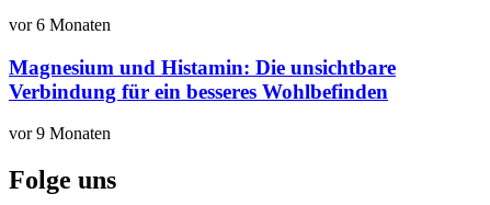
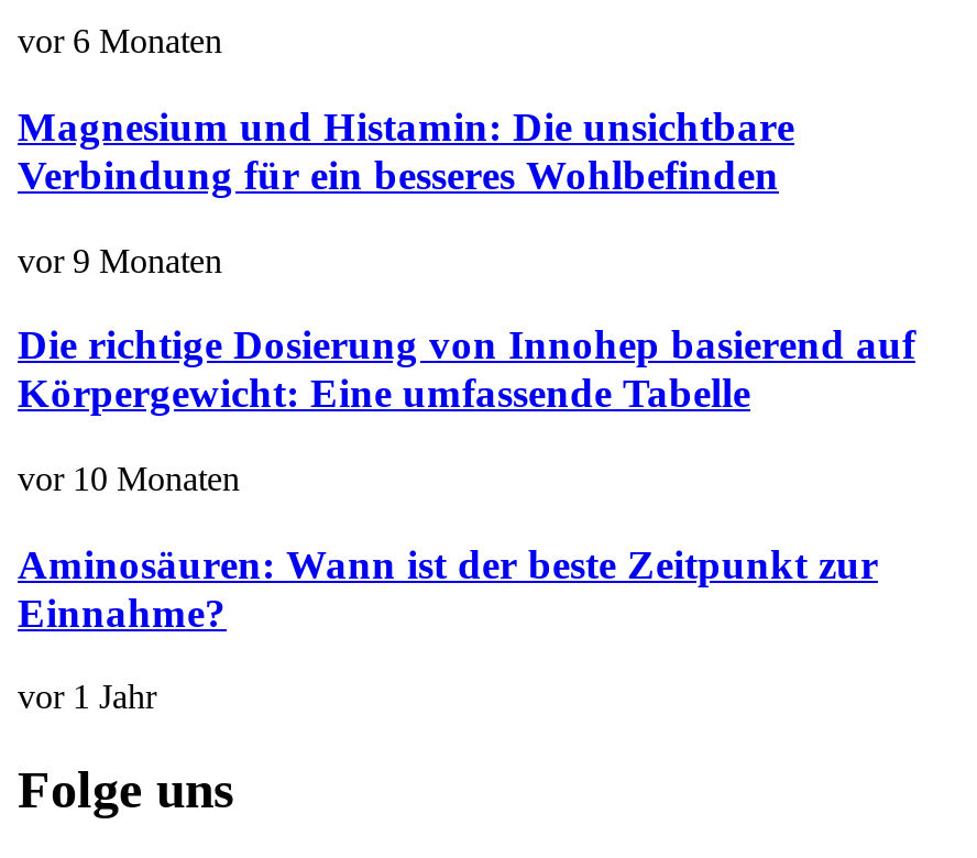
none -> [18,321,915,716] Die richtige Dosierung von Innohep basierend auf | Körpergewicht: Eine umfassende Tabelle | vor 10 Monaten | Aminosäuren: Wann ist der beste Zeitpunkt zur | Einnahme? | vor 1 Jahr

